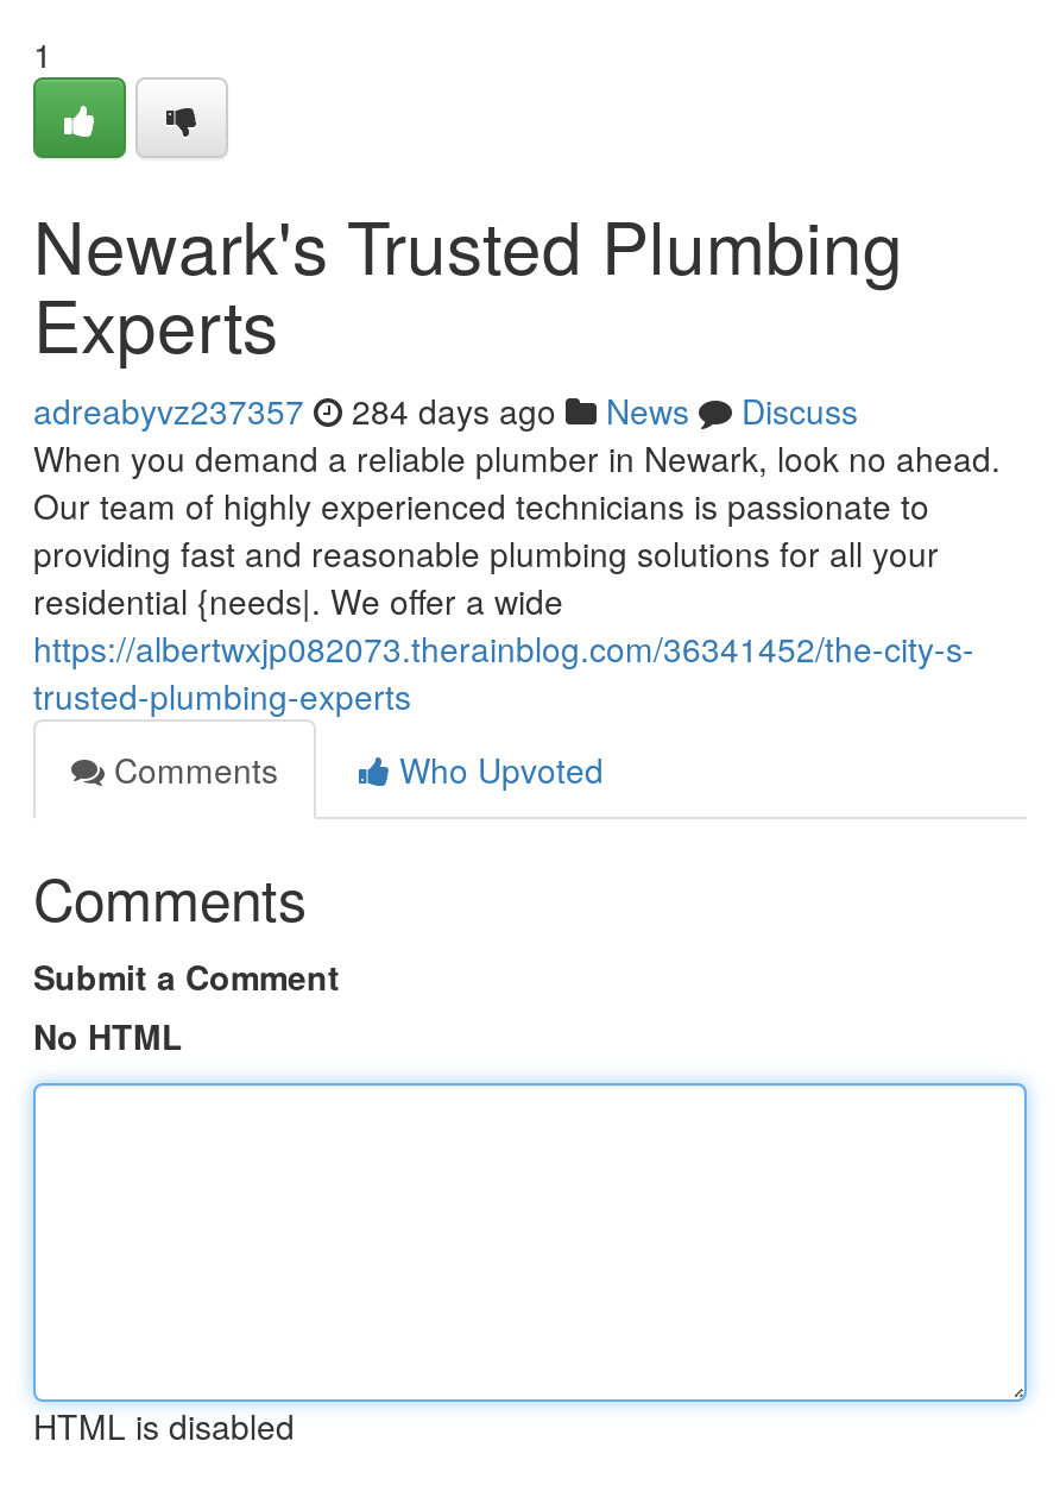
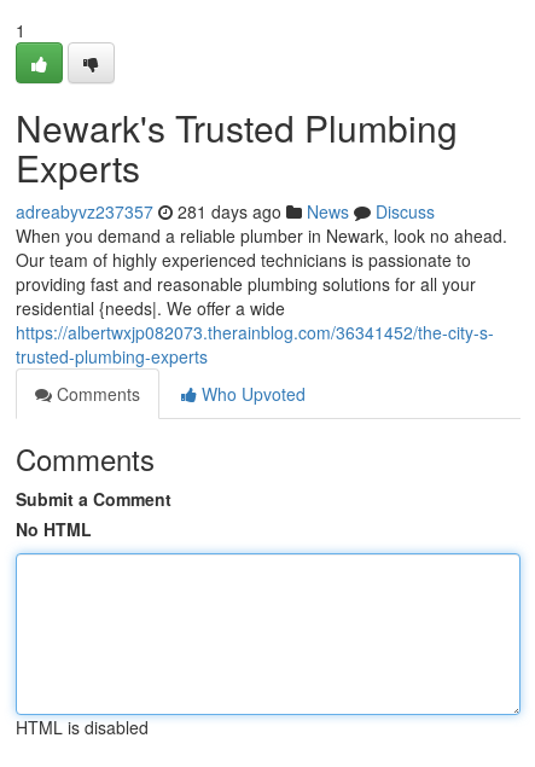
[33,386,858,434] adreabyvz237357 284 days ago News Discuss -> [16,199,435,223] adreabyvz237357 281 days ago News Discuss

